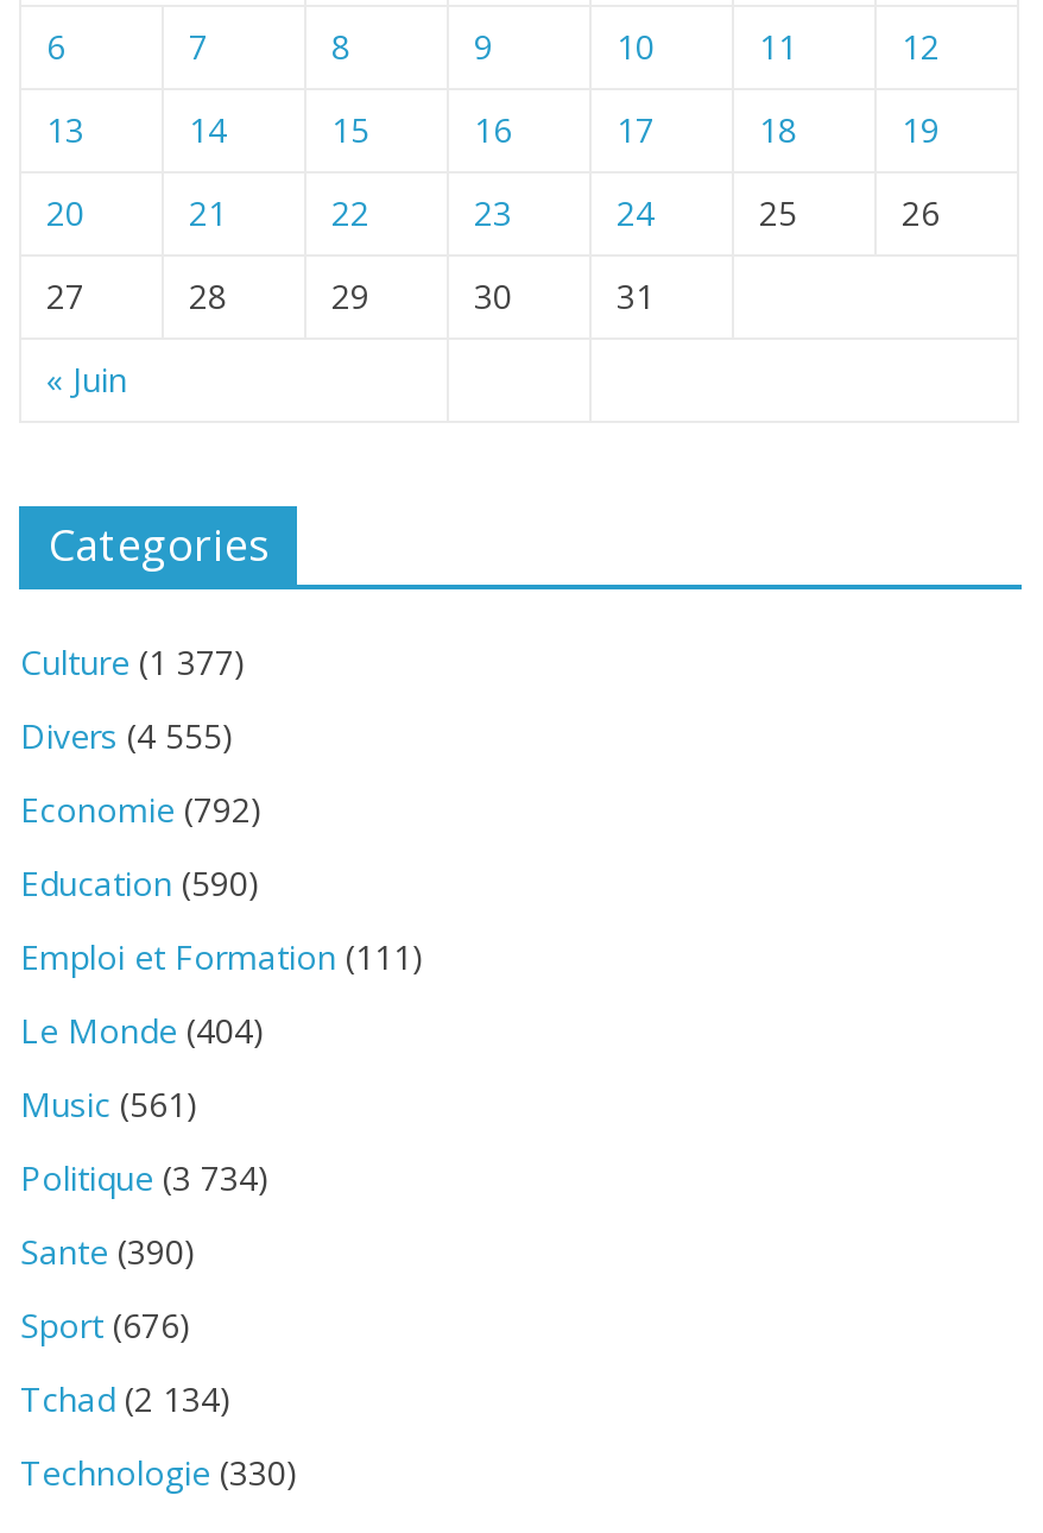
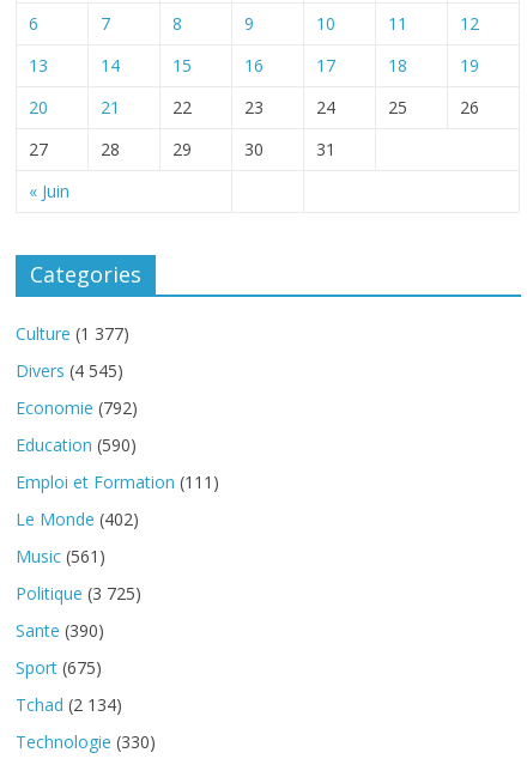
[20,713,234,759] Divers (4 555) -> [16,359,124,382] Divers (4 545)
[20,1008,265,1053] Le Monde (404) -> [16,508,139,531] Le Monde (402)
[20,1156,269,1201] Politique (3 734) -> [16,582,142,605] Politique (3 725)
[20,1303,191,1348] Sport (676) -> [16,656,102,679] Sport (675)

